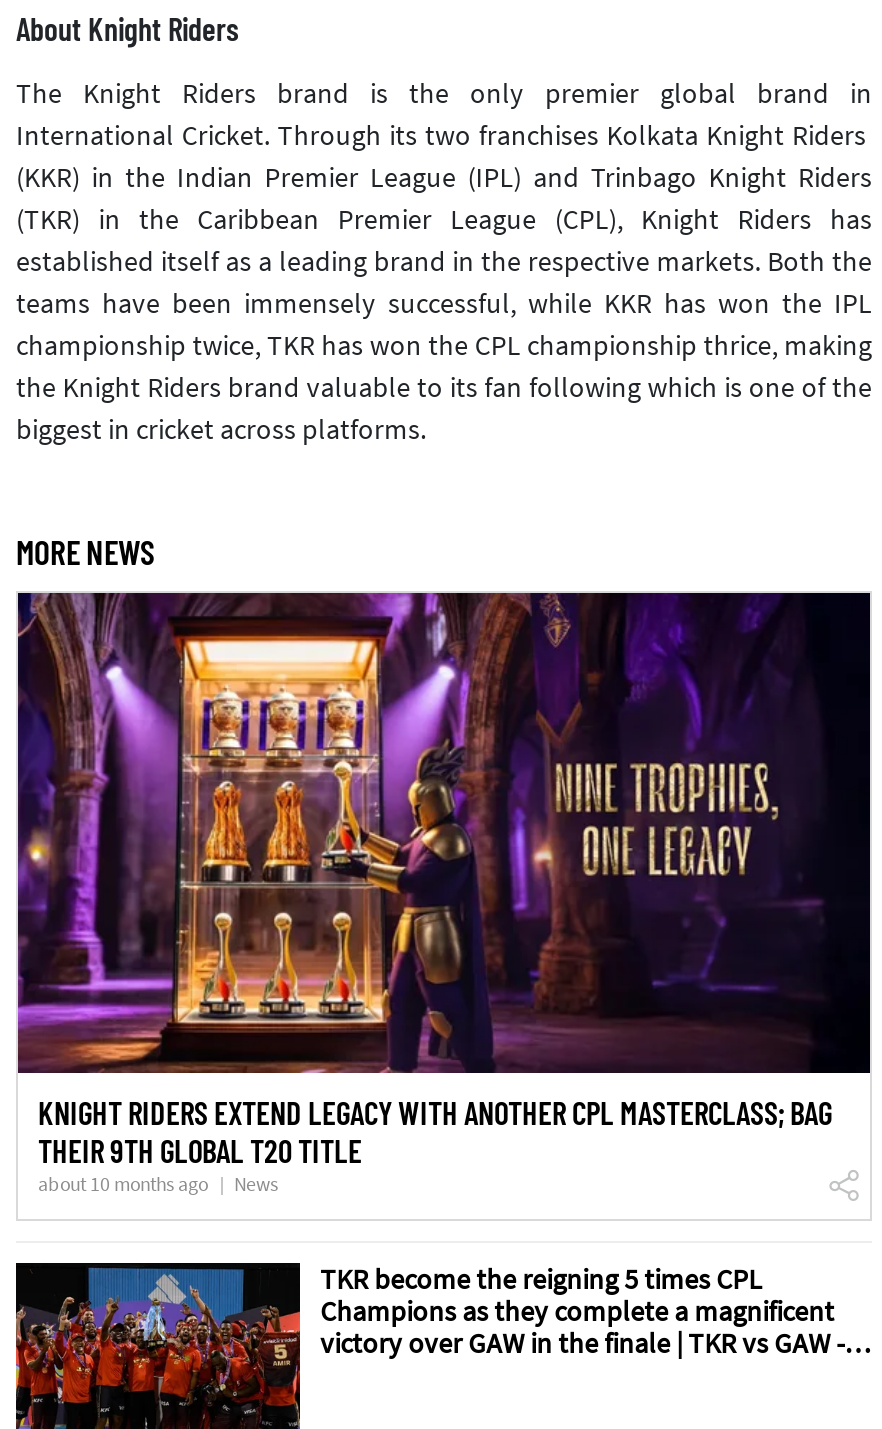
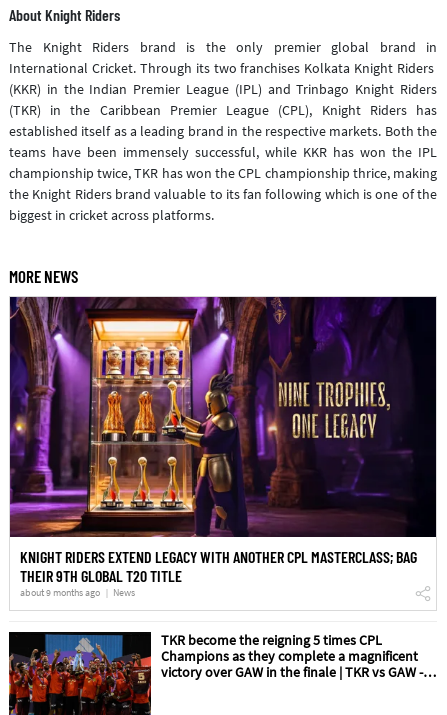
[38,1171,208,1197] about 10 months ago -> [20,586,100,599] about 9 months ago

